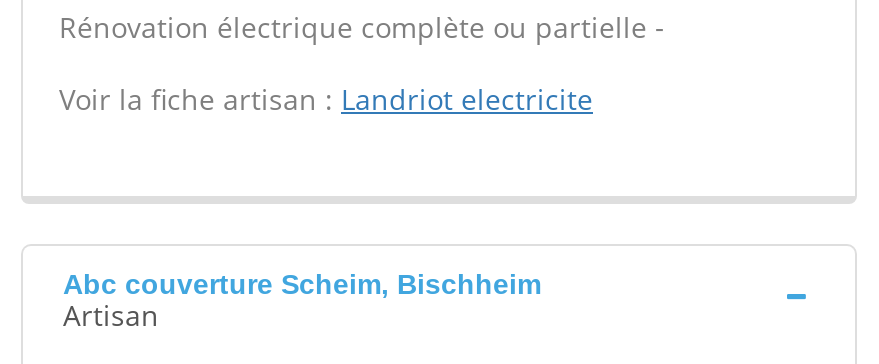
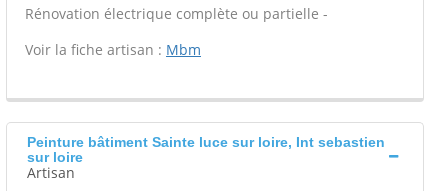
[59,80,593,118] Voir la fiche artisan : Landriot electricite -> [25,40,201,59] Voir la fiche artisan : Mbm
[63,268,541,300] Abc couverture Scheim, Bischheim -> [27,134,385,165] Peinture bâtiment Sainte luce sur loire, Int sebastien | sur loire

